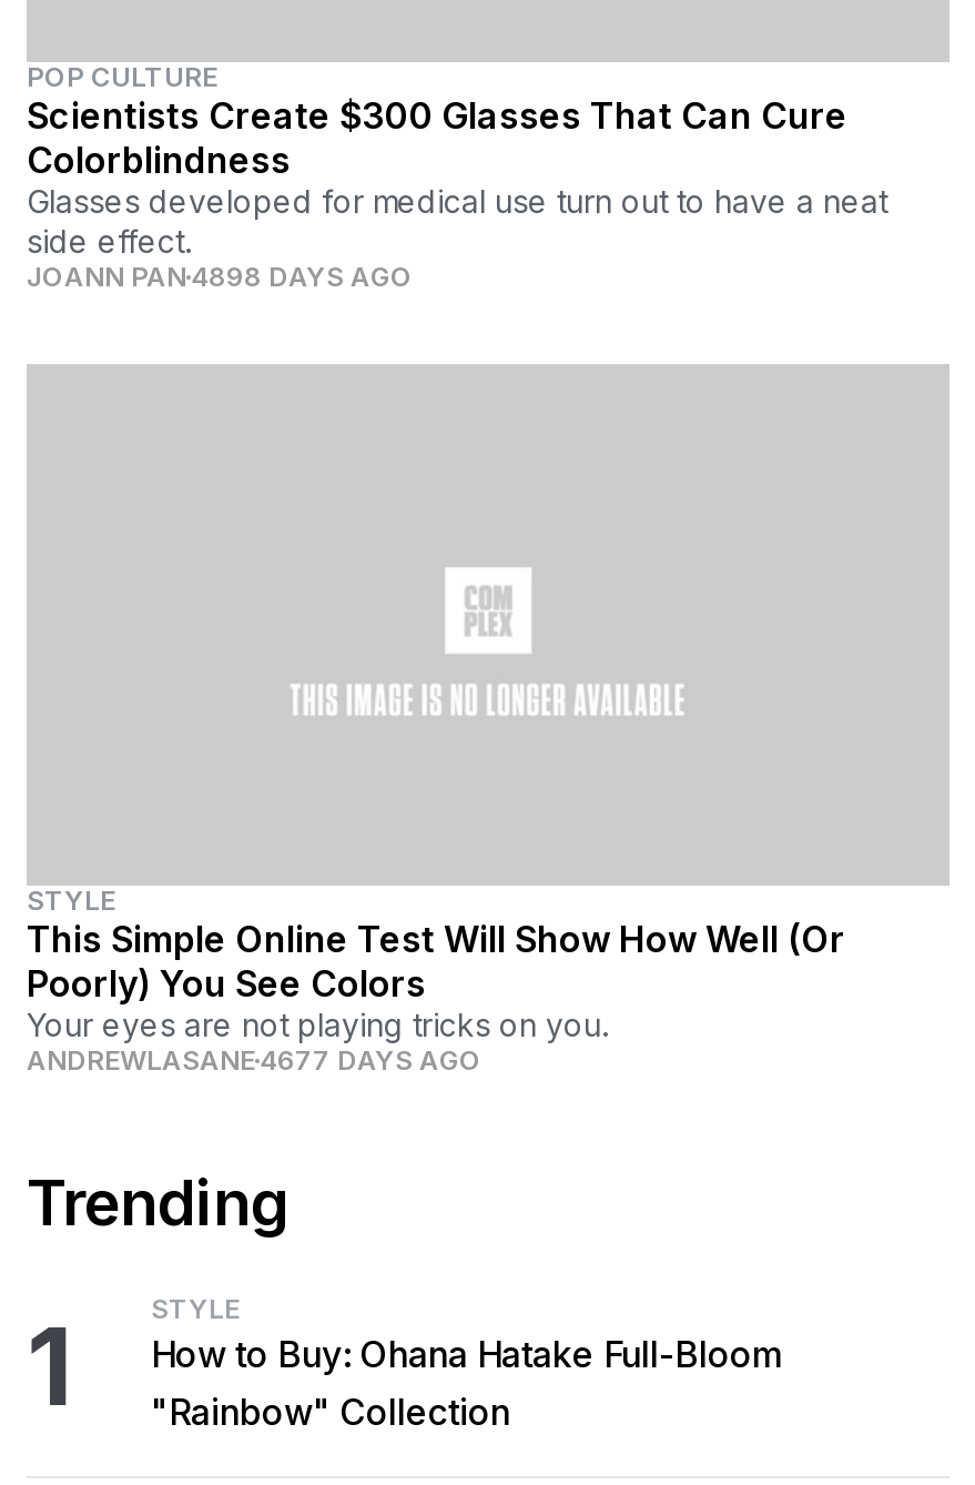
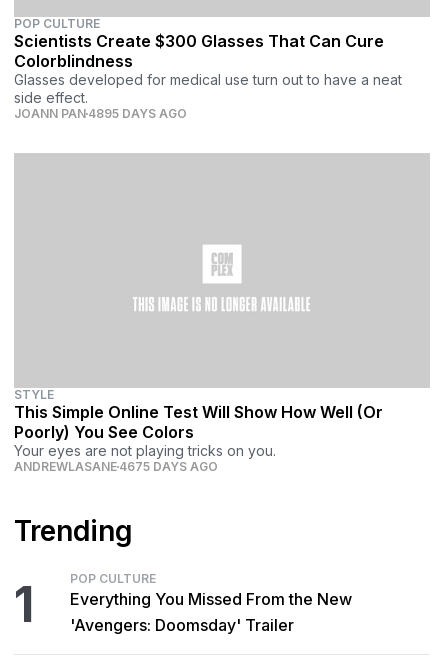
[27,260,413,294] JOANN PAN 4898 DAYS AGO -> [14,106,187,121] JOANN PAN 4895 DAYS AGO
[27,1042,481,1076] ANDREWLASANE 4677 DAYS AGO -> [14,459,218,474] ANDREWLASANE 4675 DAYS AGO
[151,1291,783,1433] STYLE | How to Buy: Ohana Hatake Full-Bloom | "Rainbow" Collection -> [70,571,352,635] POP CULTURE | Everything You Missed From the New | 'Avengers: Doomsday' Trailer

